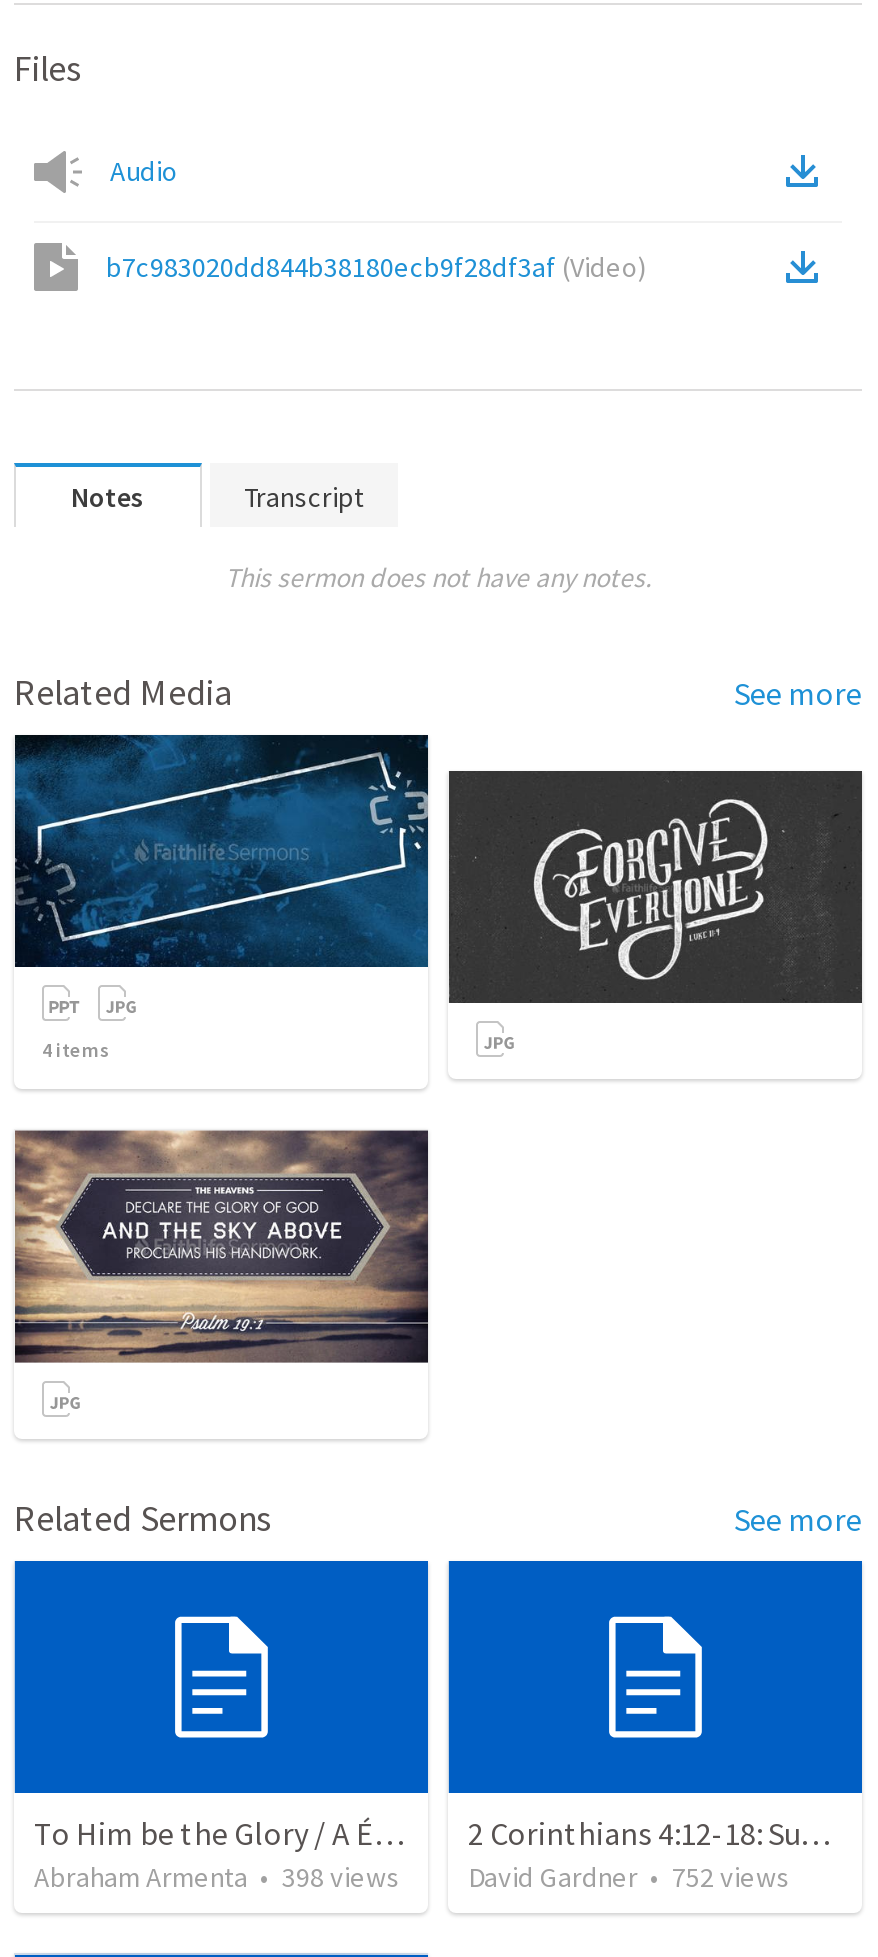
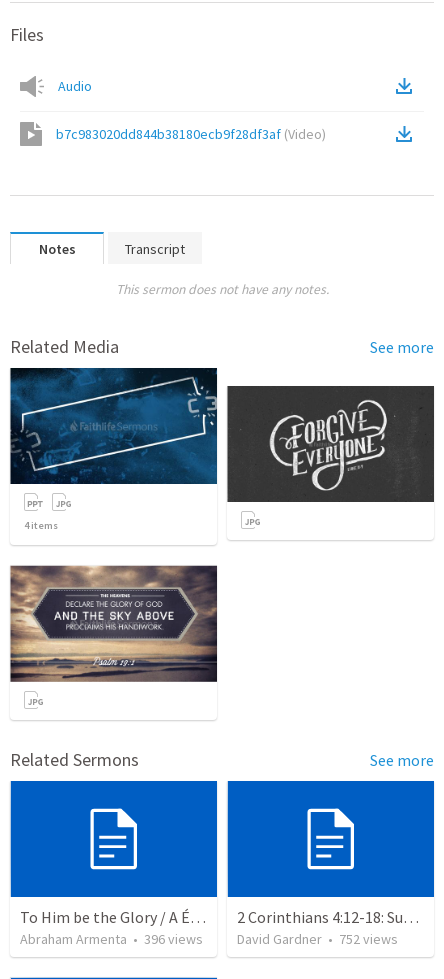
[34,1860,400,1896] Abraham Armenta • 398 views -> [20,930,203,948] Abraham Armenta • 396 views

